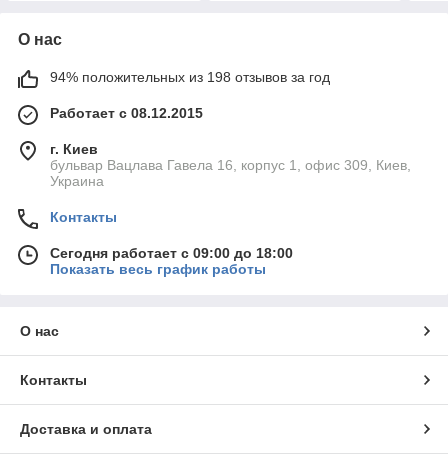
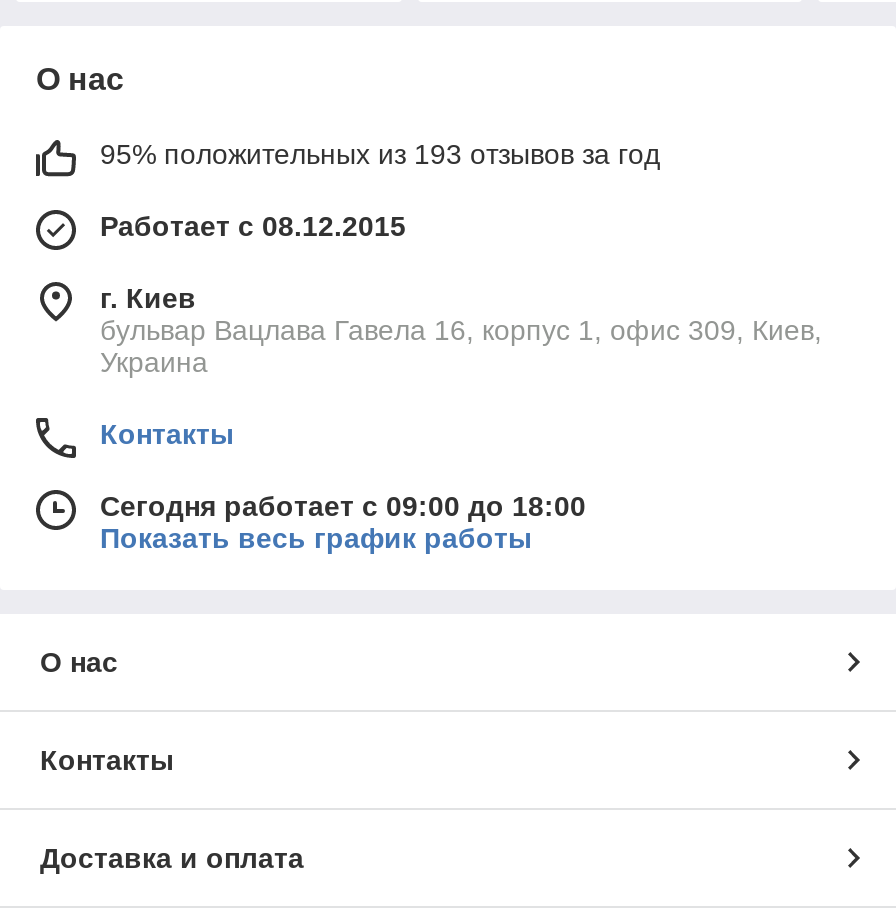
[50,69,330,85] 94% положительных из 198 отзывов за год -> [100,138,660,170] 95% положительных из 193 отзывов за год

